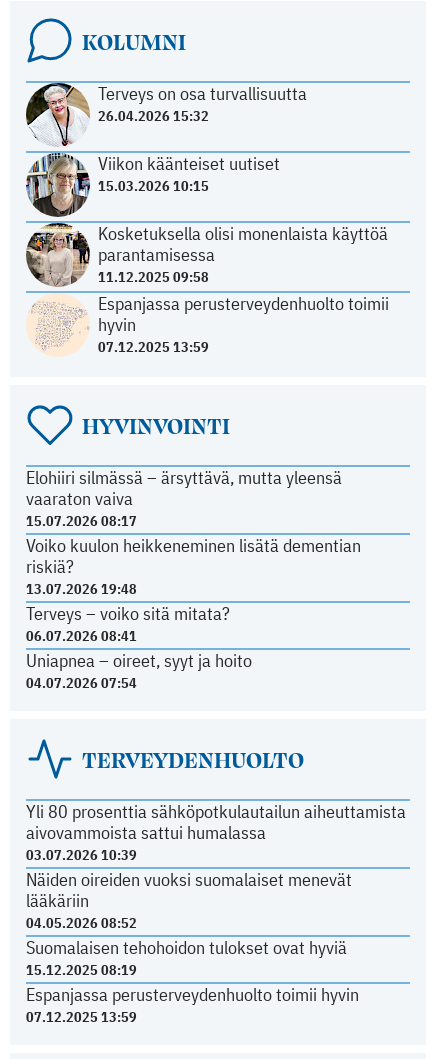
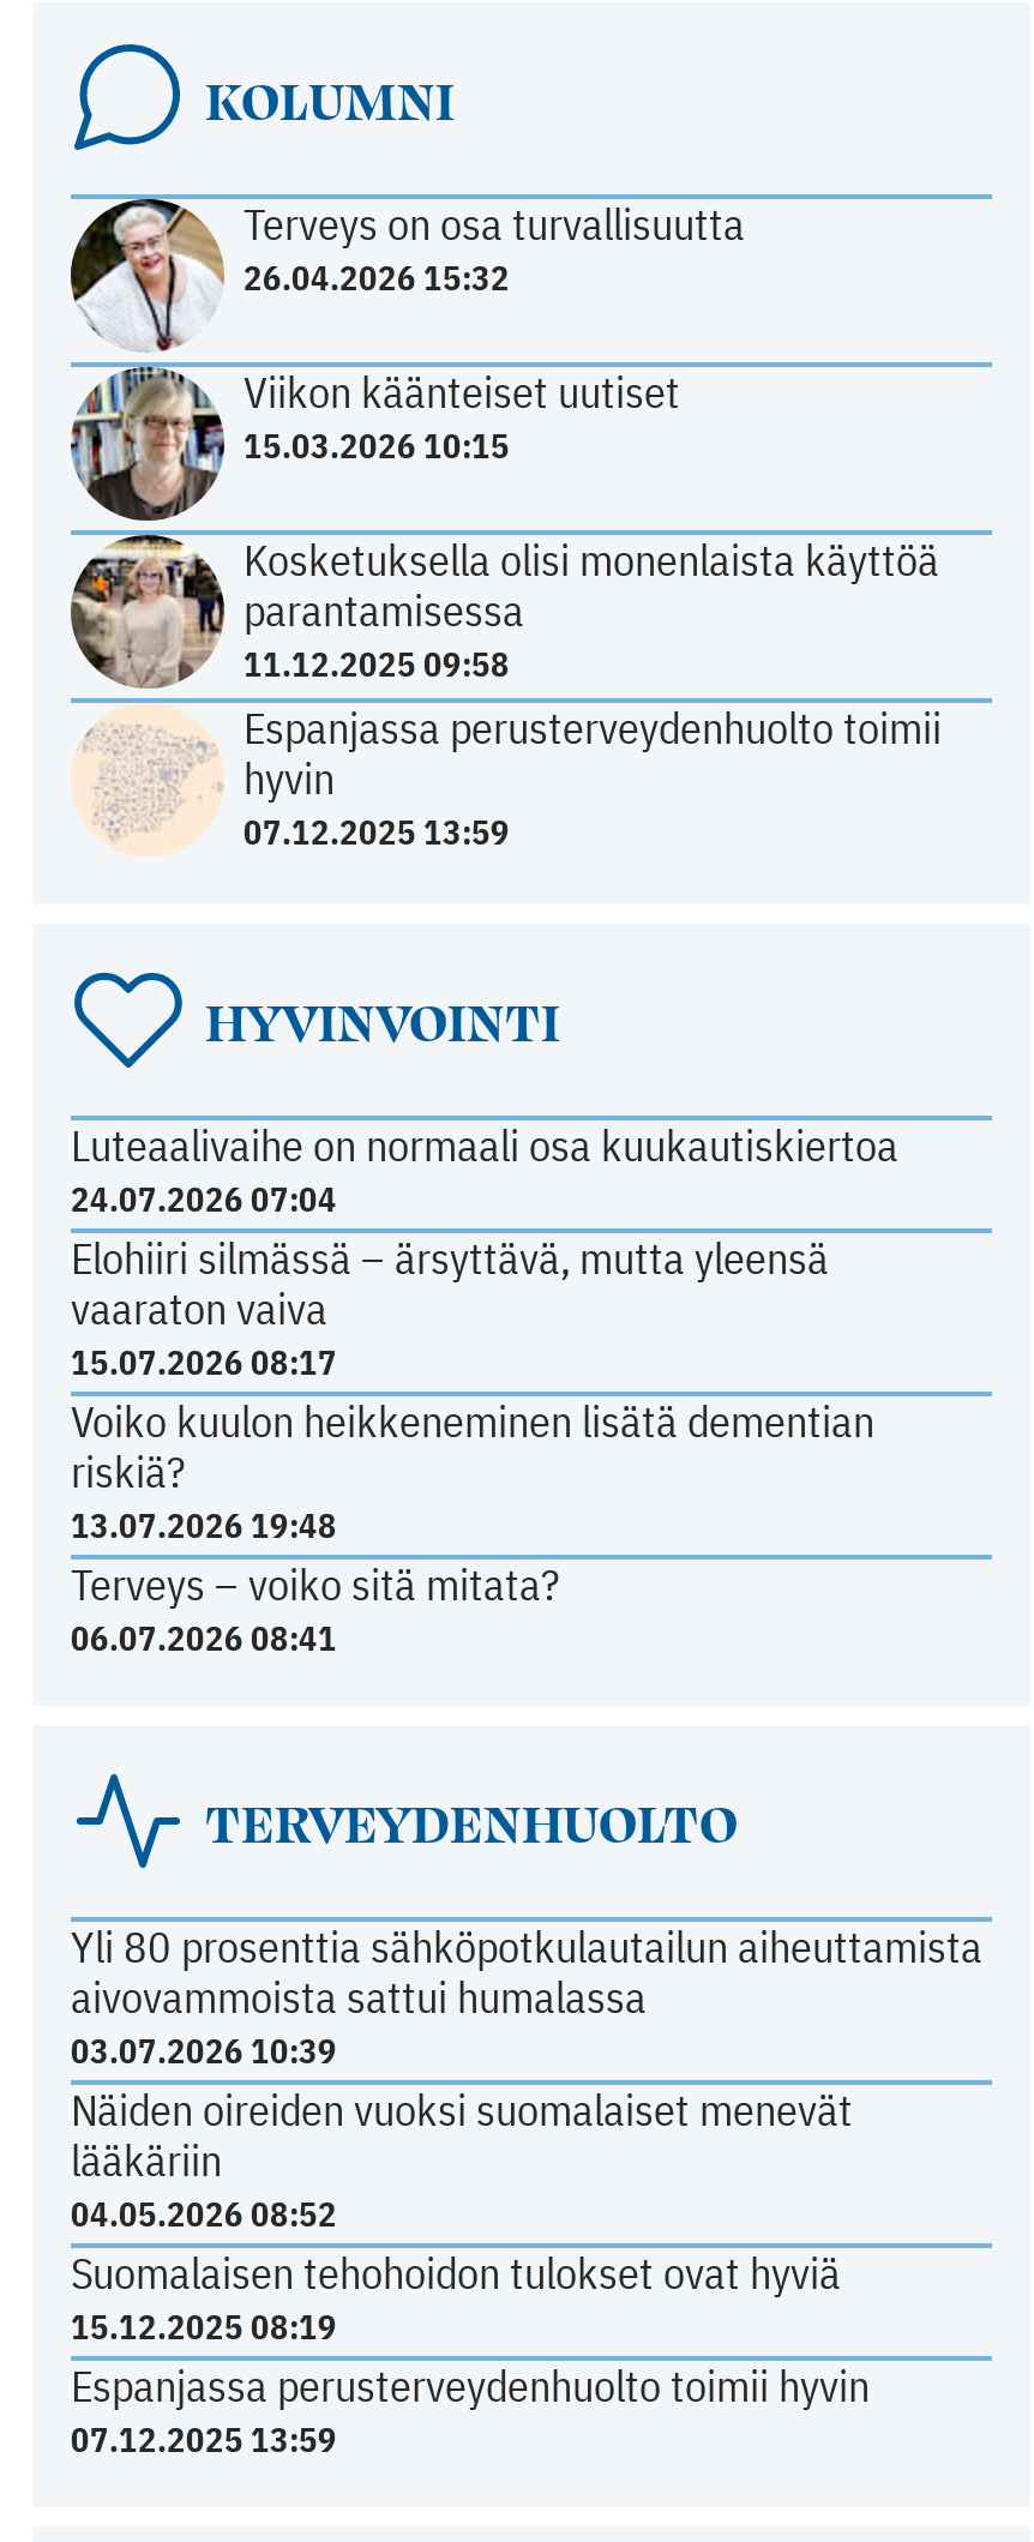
none -> [71,1118,898,1221] Luteaalivaihe on normaali osa kuukautiskiertoa | 24.07.2026 07:04
moved [26,466,361,645] -> [71,1231,874,1660]: Elohiiri silmässä – ärsyttävä, mutta yleensä | vaaraton vaiva | 15.07.2026 08:17 | Voiko kuulon heikkeneminen lisätä dementian | riskiä? | 13.07.2026 19:48 | Terveys – voiko sitä mitata? | 06.07.2026 08:41
[26,649,252,692] Uniapnea – oireet, syyt ja hoito | 04.07.2026 07:54 -> none

